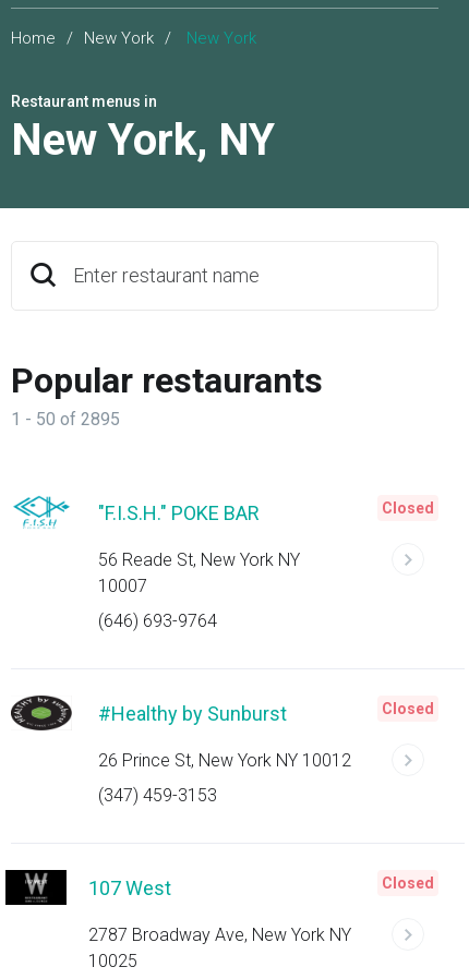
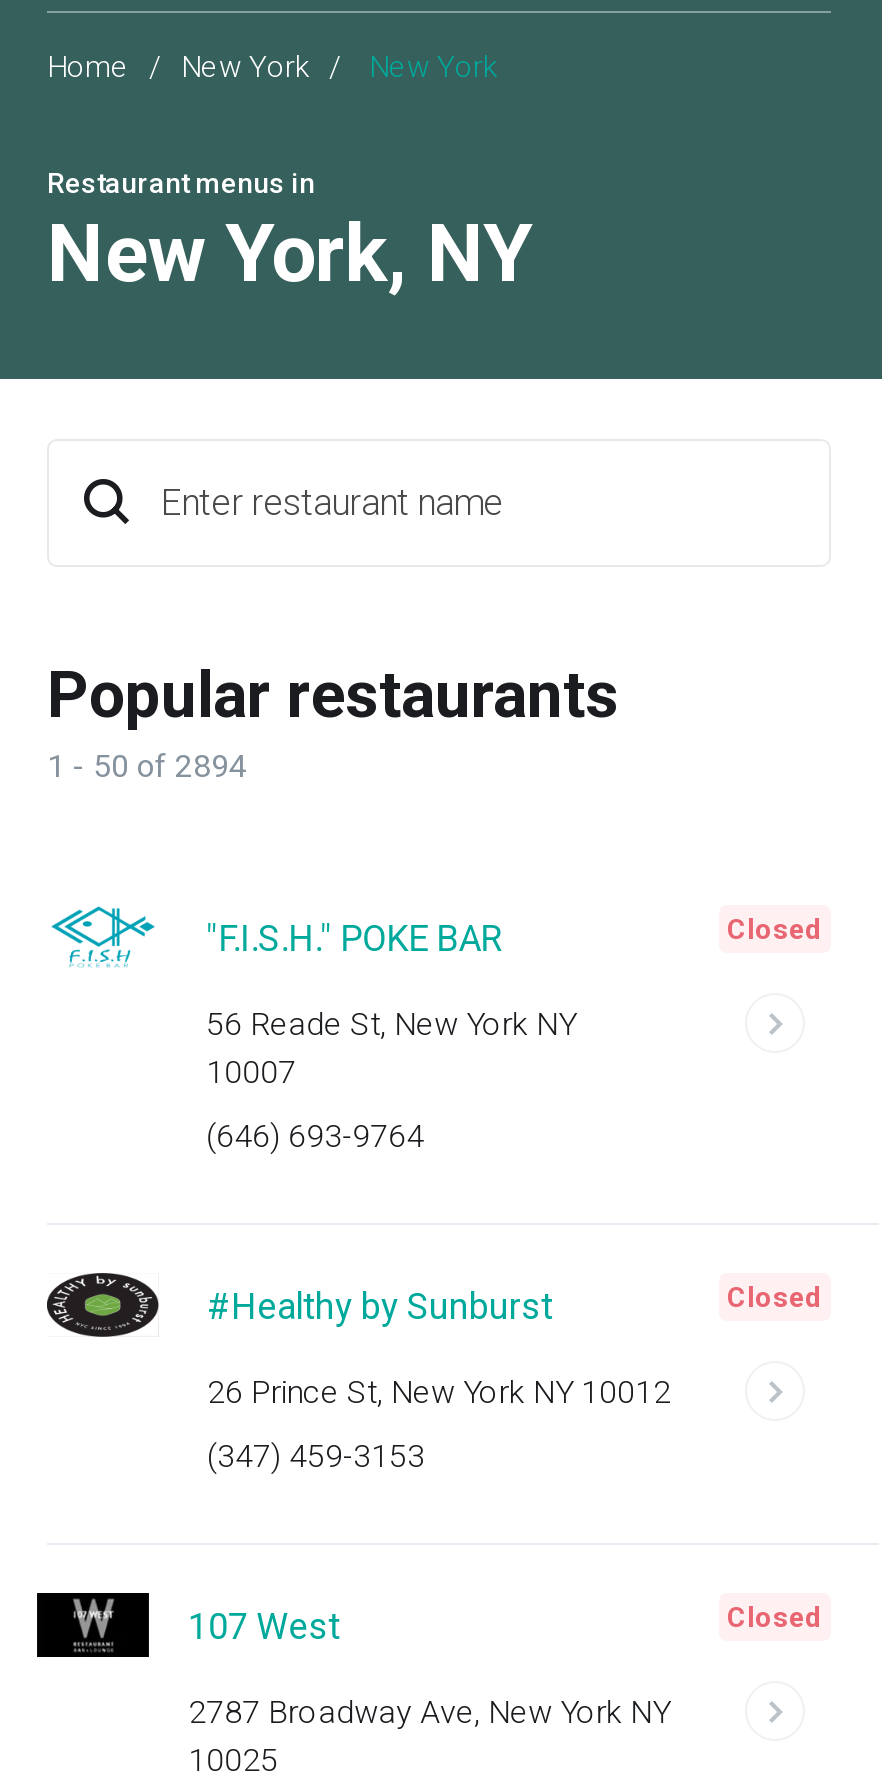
[11,409,120,430] 1 - 50 of 2895 -> [47,747,247,785] 1 - 50 of 2894

